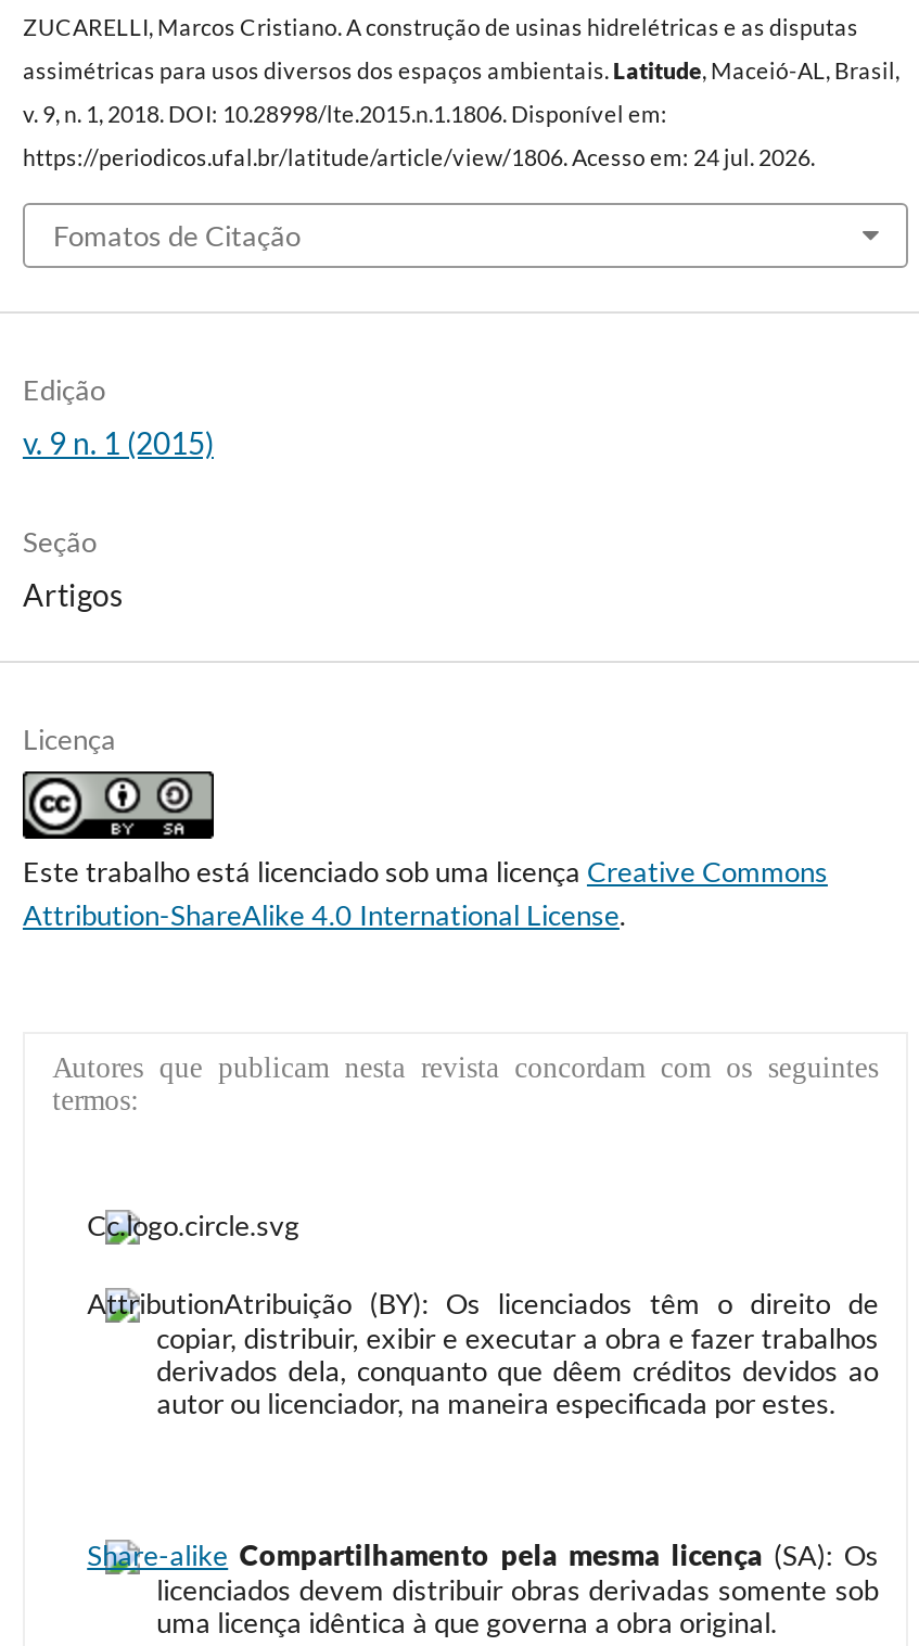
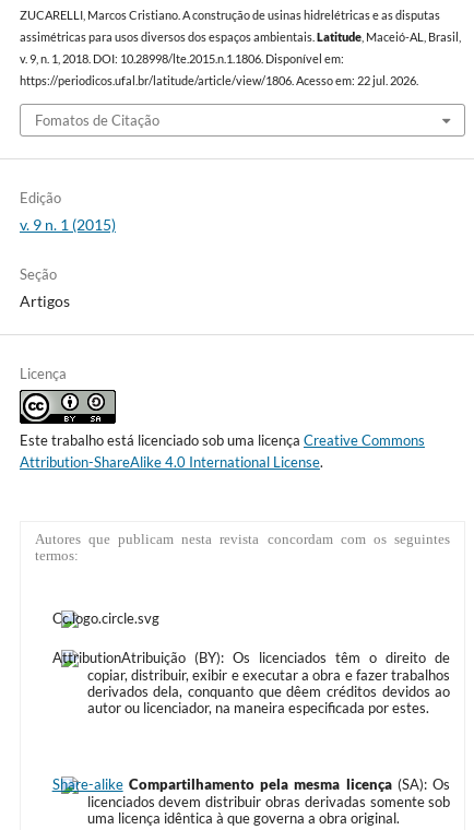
[23,145,815,171] https://periodicos.ufal.br/latitude/article/view/1806. Acesso em: 24 jul. 2026. -> [20,74,418,88] https://periodicos.ufal.br/latitude/article/view/1806. Acesso em: 22 jul. 2026.

